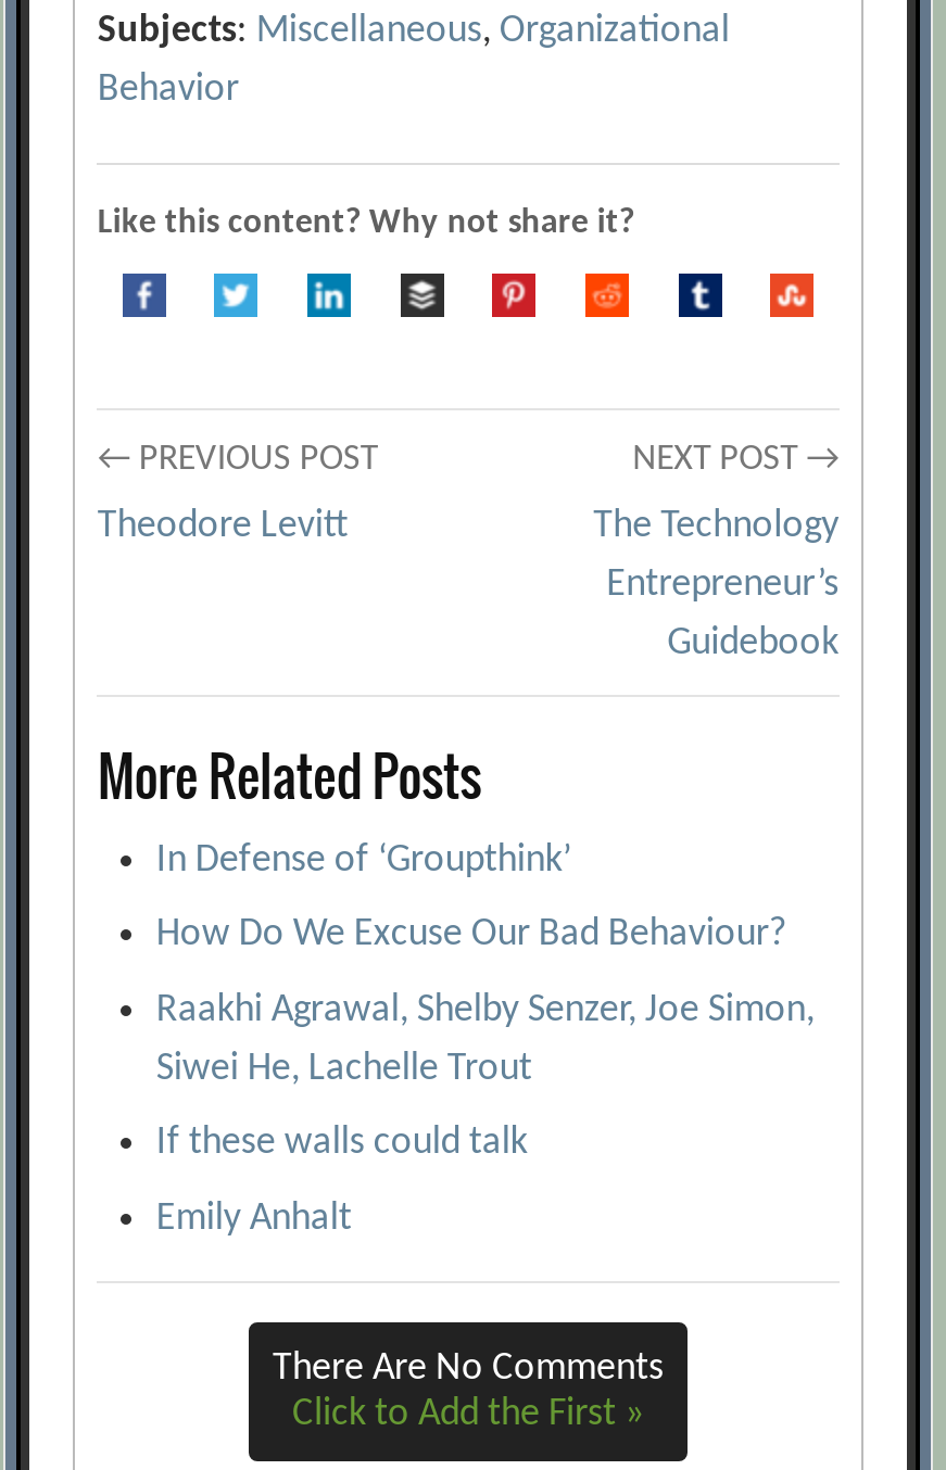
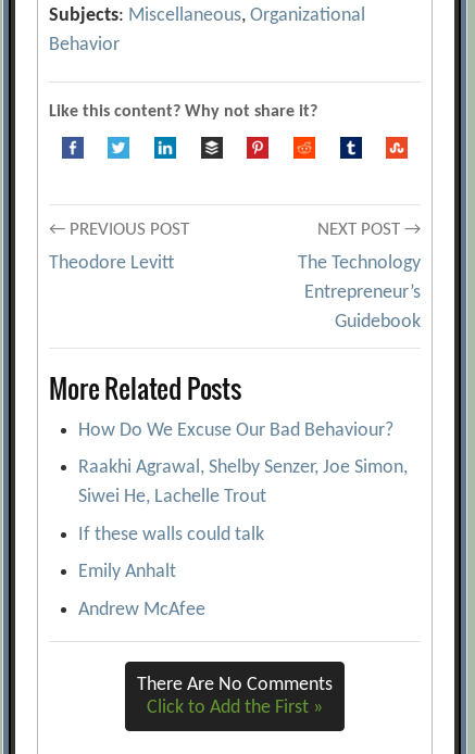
[156,839,571,880] In Defense of ‘Groupthink’ -> none
moved [156,914,814,1239] -> [79,420,408,582]: How Do We Excuse Our Bad Behaviour? | Raakhi Agrawal, Shelby Senzer, Joe Simon, | Siwei He, Lachelle Trout | If these walls could talk | Emily Anhalt
none -> [79,599,206,620] Andrew McAfee

